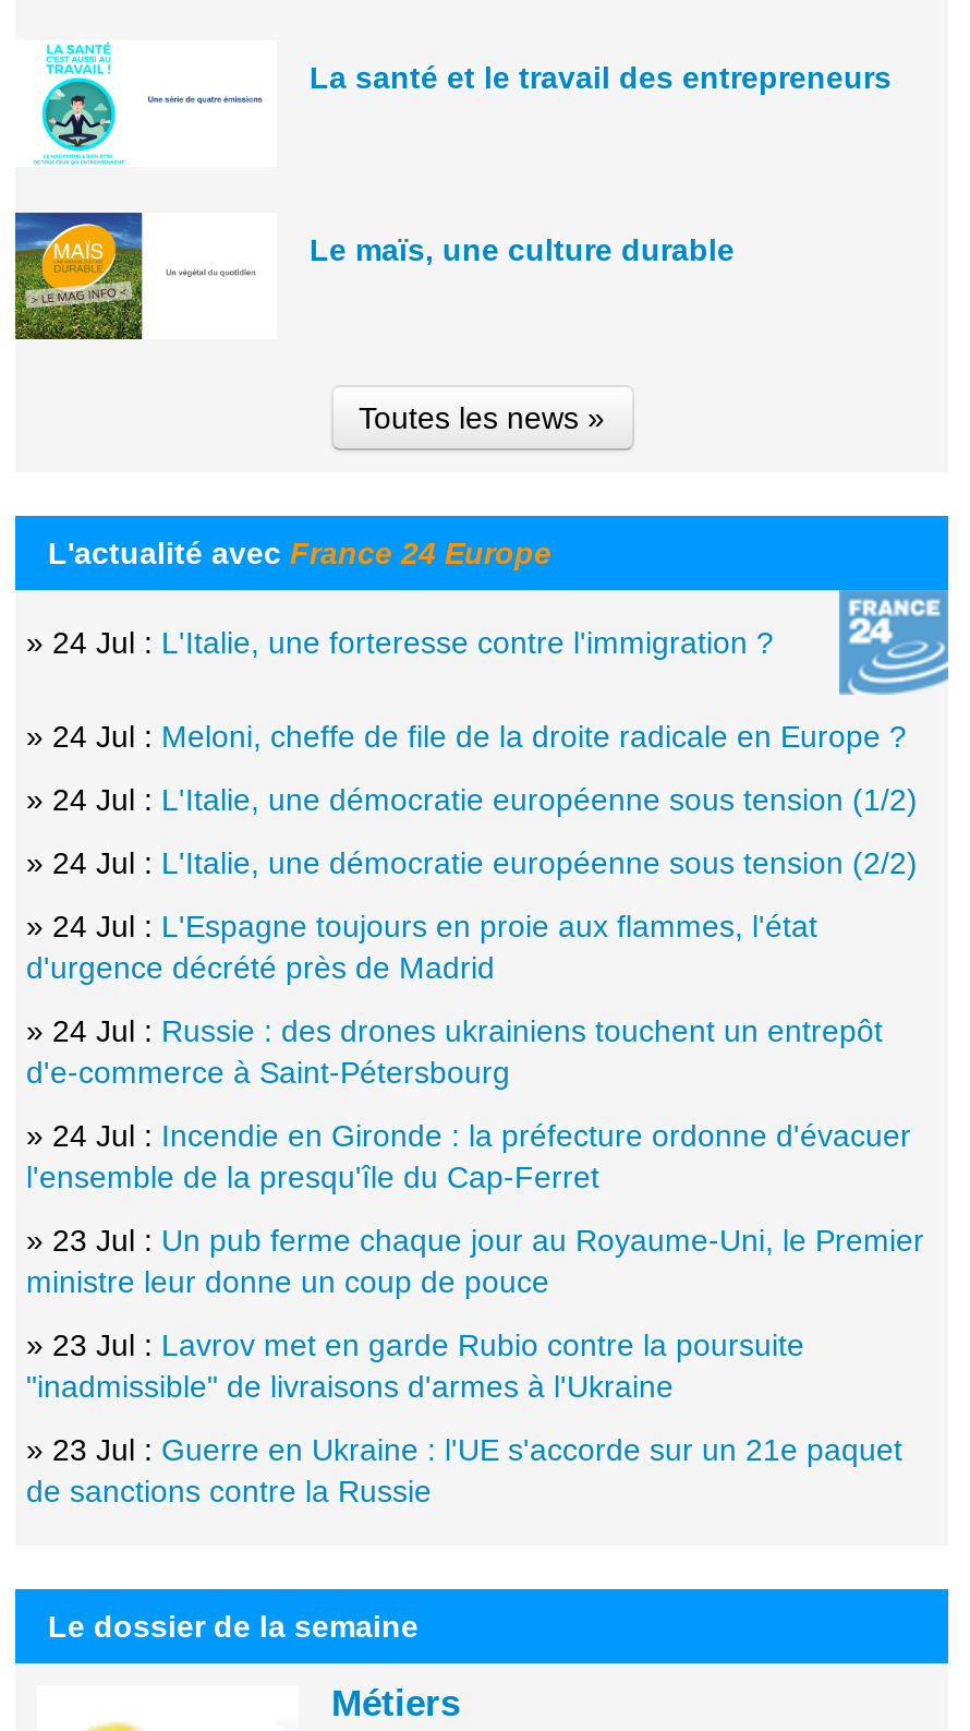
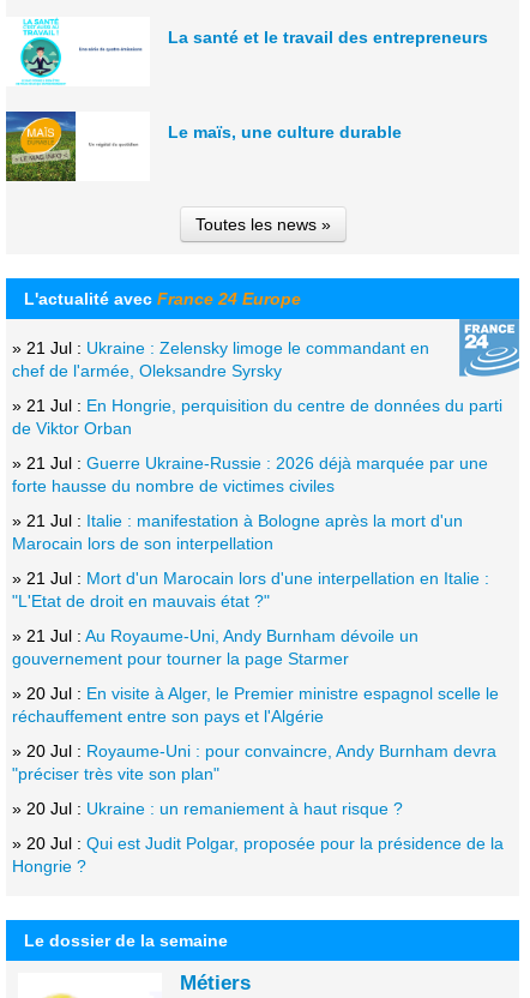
[26,625,774,660] » 24 Jul : L'Italie, une forteresse contre l'immigration ? -> [12,339,429,380] » 21 Jul : Ukraine : Zelensky limoge le commandant en | chef de l'armée, Oleksandre Syrsky
[26,719,907,754] » 24 Jul : Meloni, cheffe de file de la droite radicale en Europe ? -> [12,396,502,438] » 21 Jul : En Hongrie, perquisition du centre de données du parti | de Viktor Orban
[26,782,918,817] » 24 Jul : L'Italie, une démocratie européenne sous tension (1/2) -> [12,454,488,496] » 21 Jul : Guerre Ukraine-Russie : 2026 déjà marquée par une | forte hausse du nombre de victimes civiles
[26,846,918,881] » 24 Jul : L'Italie, une démocratie européenne sous tension (2/2) -> [12,511,463,553] » 21 Jul : Italie : manifestation à Bologne après la mort d'un | Marocain lors de son interpellation
[26,909,817,985] » 24 Jul : L'Espagne toujours en proie aux flammes, l'état | d'urgence décrété près de Madrid -> [12,569,489,611] » 21 Jul : Mort d'un Marocain lors d'une interpellation en Italie : | "L'Etat de droit en mauvais état ?"
[26,1014,883,1090] » 24 Jul : Russie : des drones ukrainiens touchent un entrepôt | d'e-commerce à Saint-Pétersbourg -> [12,626,418,668] » 21 Jul : Au Royaume-Uni, Andy Burnham dévoile un | gouvernement pour tourner la page Starmer
[26,1118,911,1195] » 24 Jul : Incendie en Gironde : la préfecture ordonne d'évacuer | l'ensemble de la presqu'île du Cap-Ferret -> [12,684,499,726] » 20 Jul : En visite à Alger, le Premier ministre espagnol scelle le | réchauffement entre son pays et l'Algérie
[26,1223,924,1300] » 23 Jul : Un pub ferme chaque jour au Royaume-Uni, le Premier | ministre leur donne un coup de pouce -> [12,742,496,784] » 20 Jul : Royaume-Uni : pour convaincre, Andy Burnham devra | "préciser très vite son plan"
[26,1328,804,1404] » 23 Jul : Lavrov met en garde Rubio contre la poursuite | "inadmissible" de livraisons d'armes à l'Ukraine -> [12,799,403,818] » 20 Jul : Ukraine : un remaniement à haut risque ?
[26,1433,902,1509] » 23 Jul : Guerre en Ukraine : l'UE s'accorde sur un 21e paquet | de sanctions contre la Russie -> [12,834,504,876] » 20 Jul : Qui est Judit Polgar, proposée pour la présidence de la | Hongrie ?

